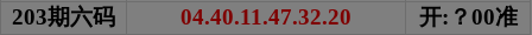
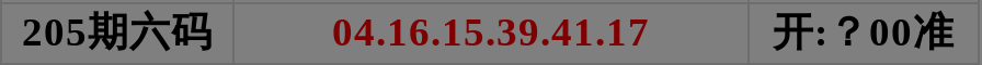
[12,5,115,30] 203期六码 -> [22,9,213,55] 205期六码
[180,5,351,30] 04.40.11.47.32.20 -> [332,9,650,55] 04.16.15.39.41.17

